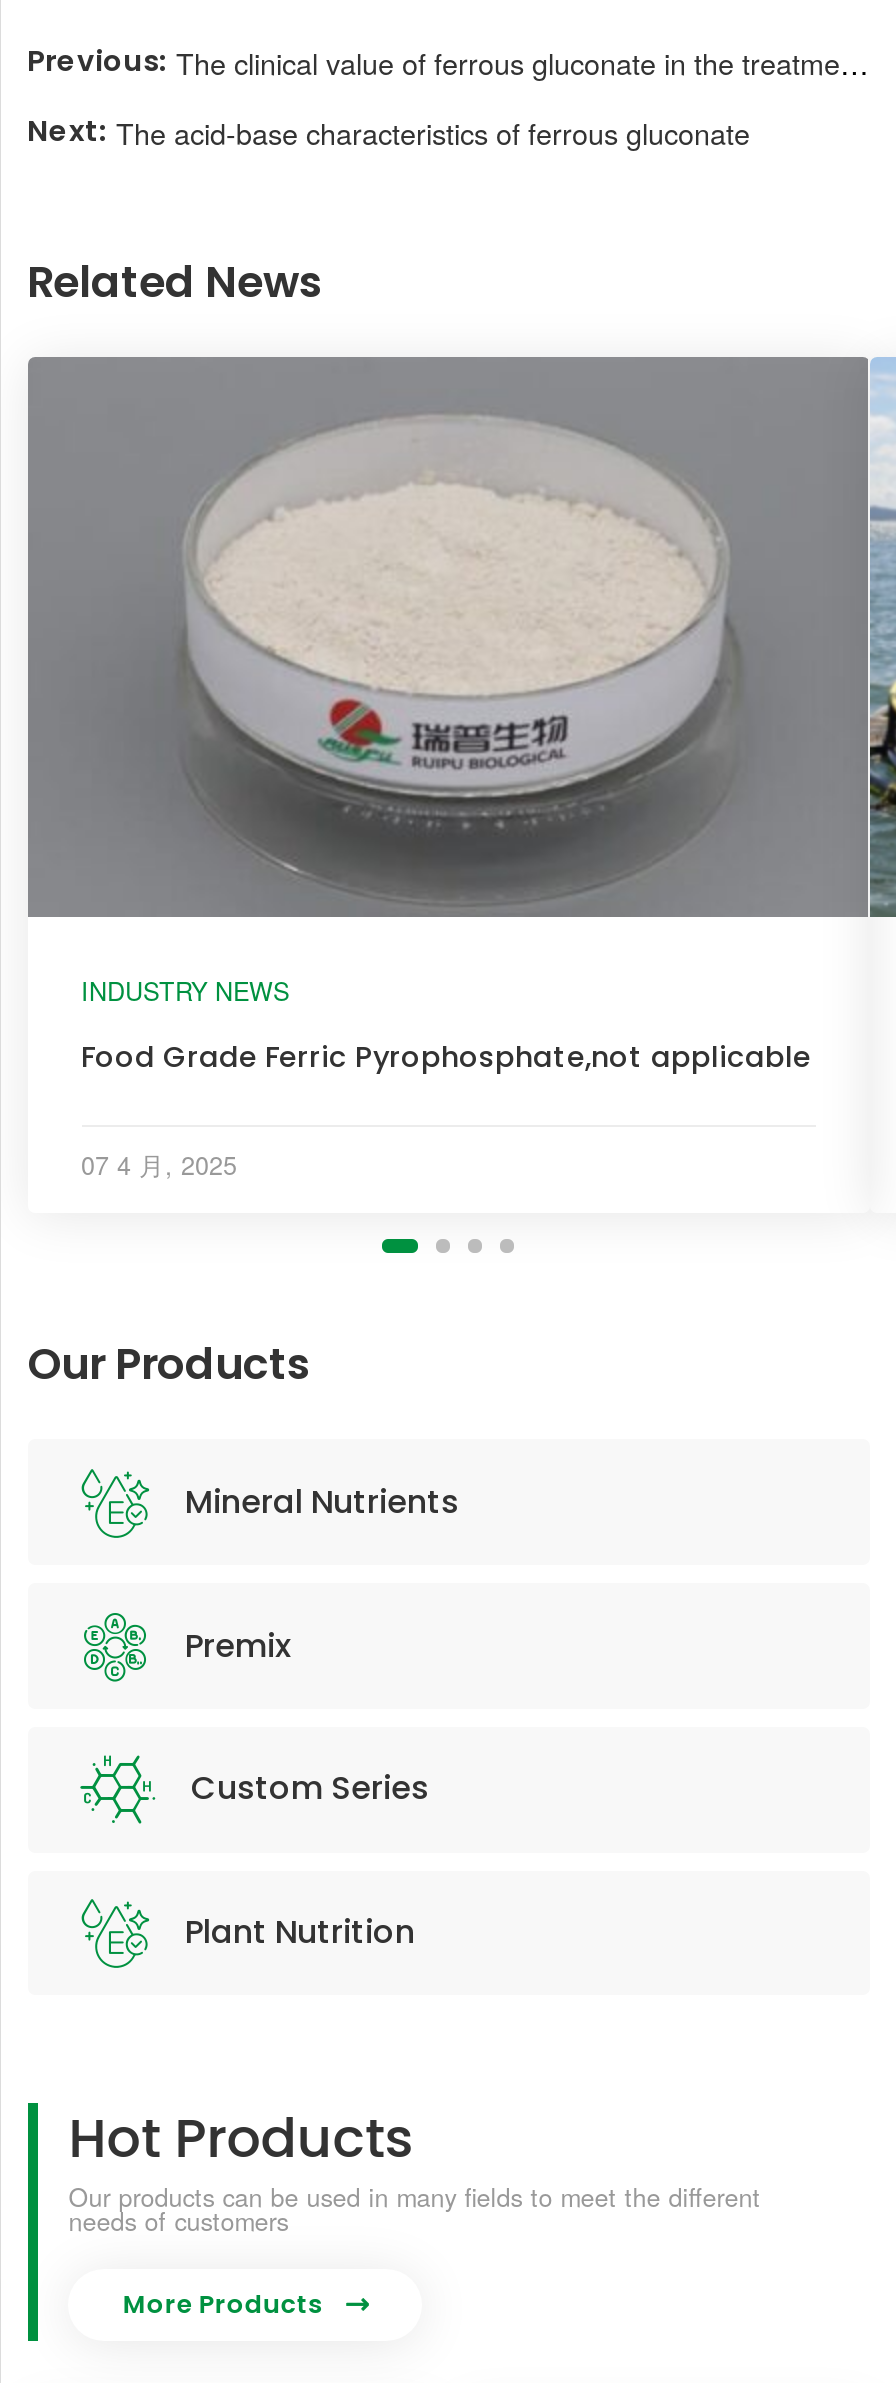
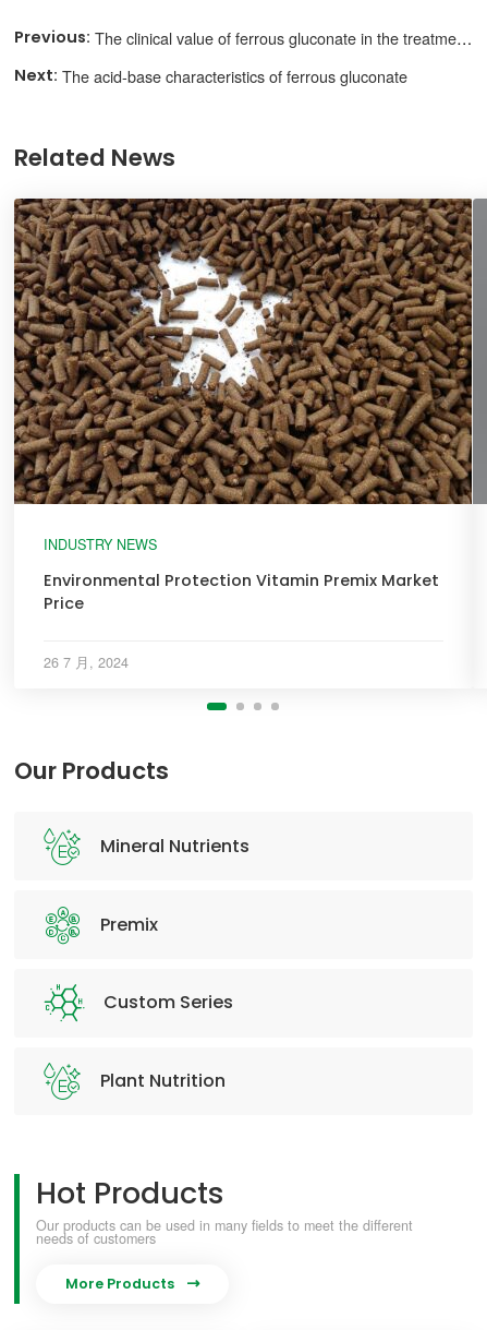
[26,355,890,919] [image] -> [13,197,484,505] [image]
[81,1037,811,1077] Food Grade Ferric Pyrophosphate,not applicable -> [43,570,439,614] Environmental Protection Vitamin Premix Market | Price
[81,1147,237,1183] 07 4 月, 2025 -> [43,652,128,672] 26 7 月, 2024

